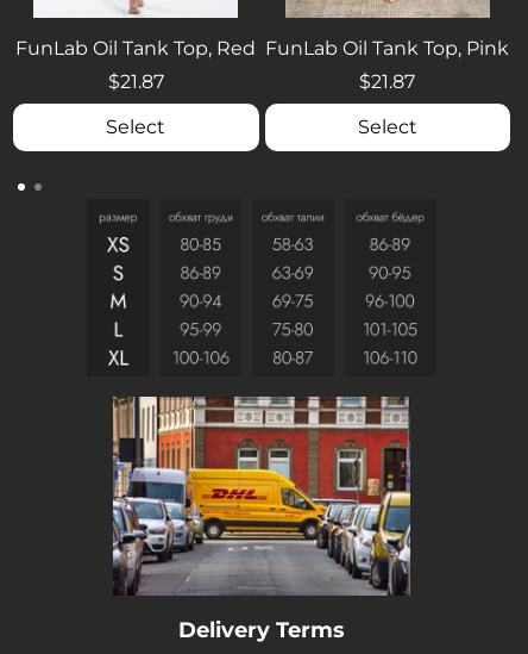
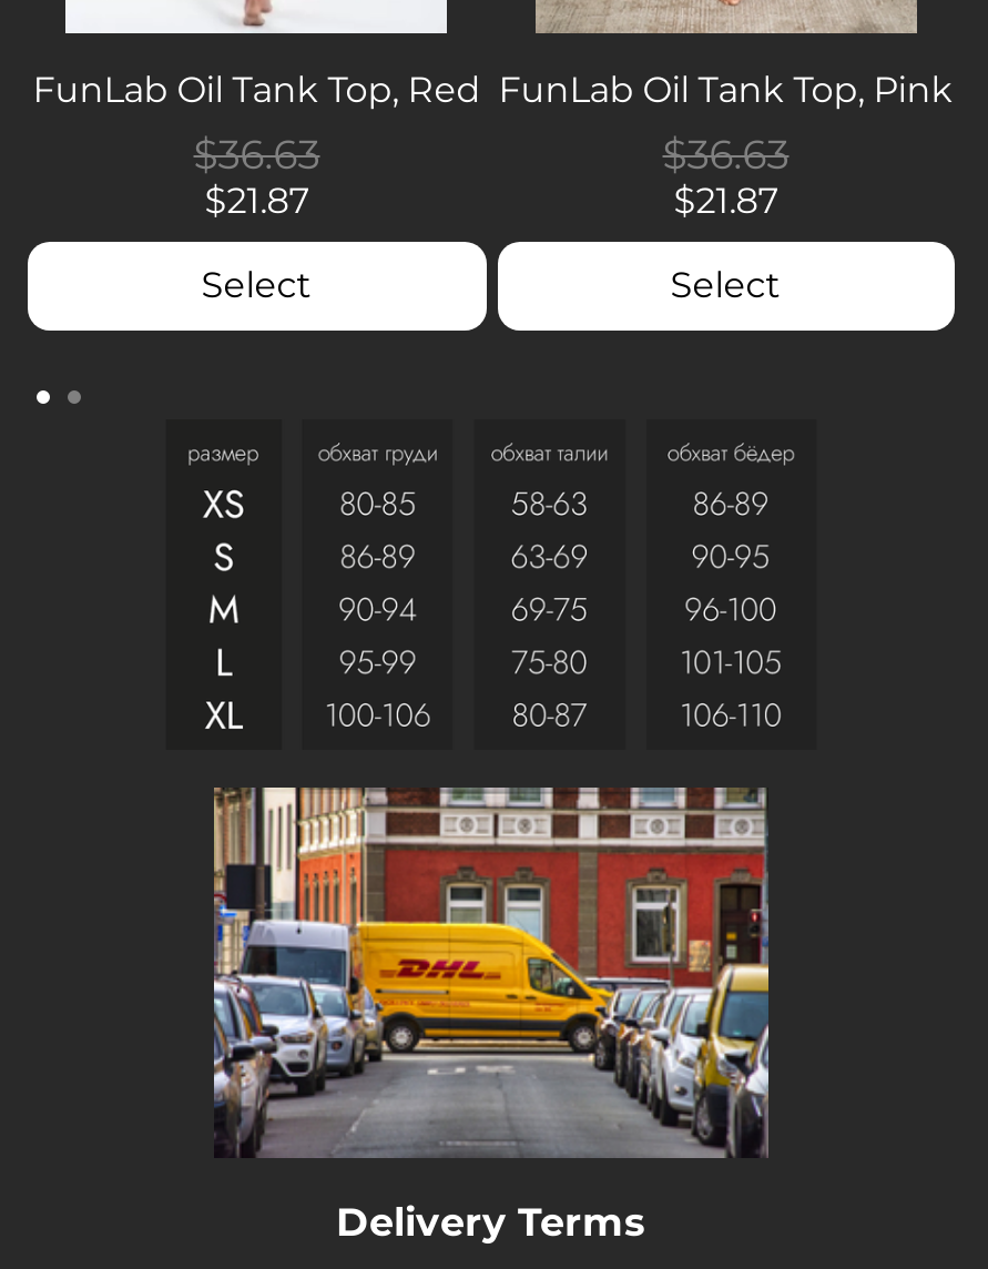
none -> [194,130,320,179] $36.63
none -> [662,130,789,179] $36.63

